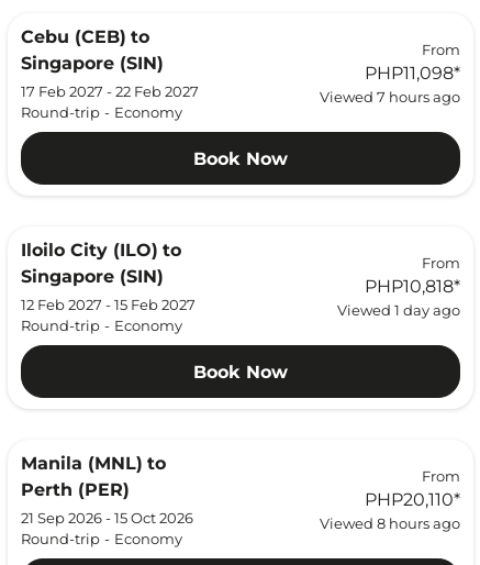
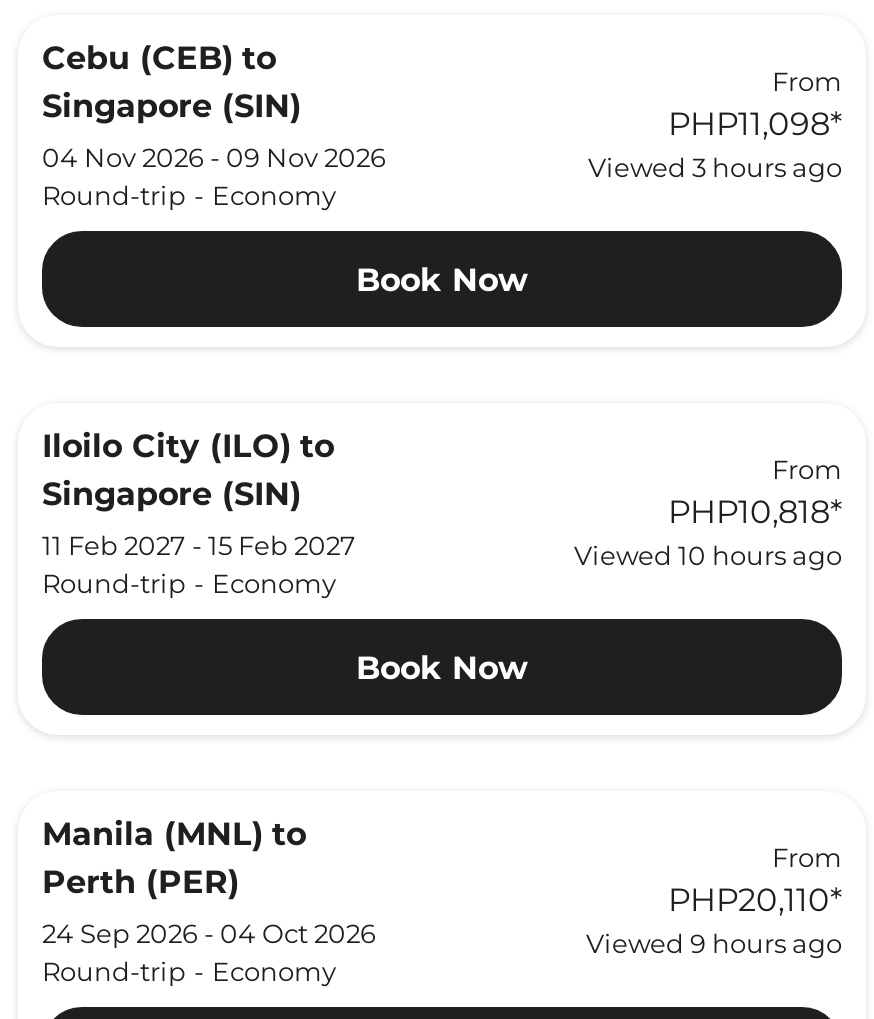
[21,82,199,100] 17 Feb 2027 - 22 Feb 2027 -> [42,141,386,173] 04 Nov 2026 - 09 Nov 2026
[320,88,460,106] Viewed 7 hours ago -> [588,151,842,183] Viewed 3 hours ago
[21,296,196,313] 12 Feb 2027 - 15 Feb 2027 -> [42,529,356,561] 11 Feb 2027 - 15 Feb 2027
[337,301,460,319] Viewed 1 day ago -> [574,539,842,571] Viewed 10 hours ago
[21,509,193,527] 21 Sep 2026 - 15 Oct 2026 -> [42,917,376,949] 24 Sep 2026 - 04 Oct 2026
[320,514,460,532] Viewed 8 hours ago -> [586,927,842,959] Viewed 9 hours ago

